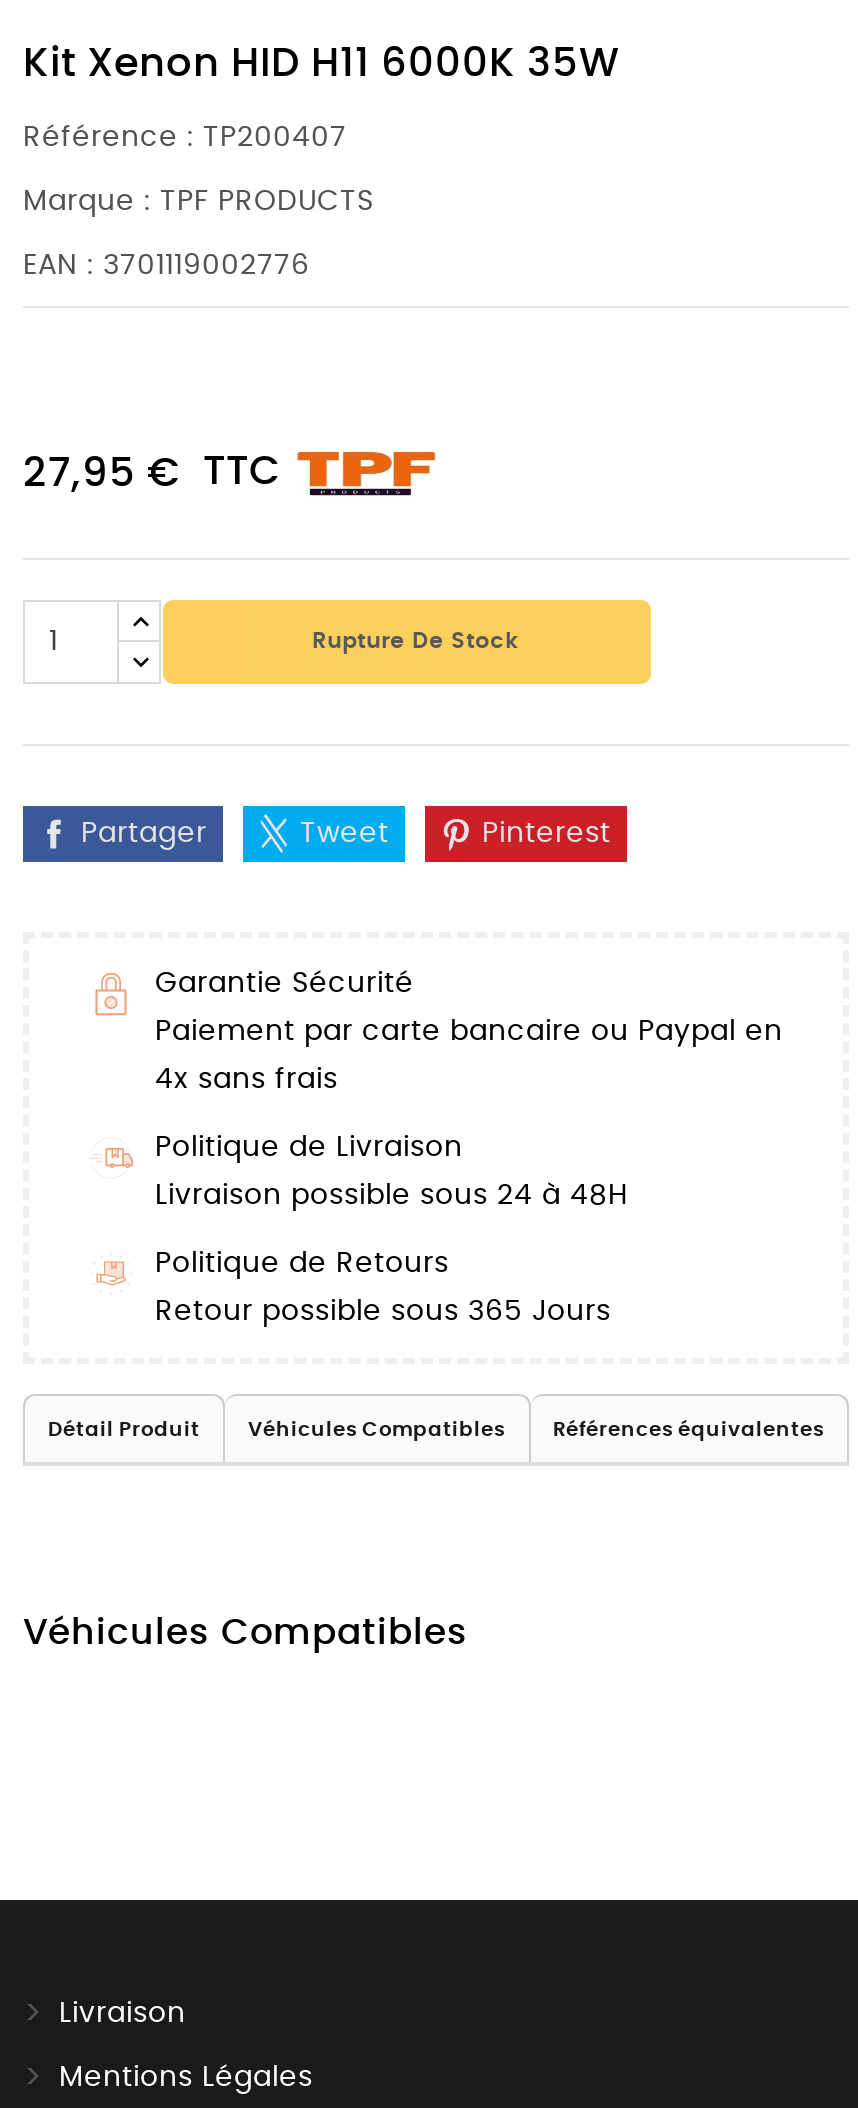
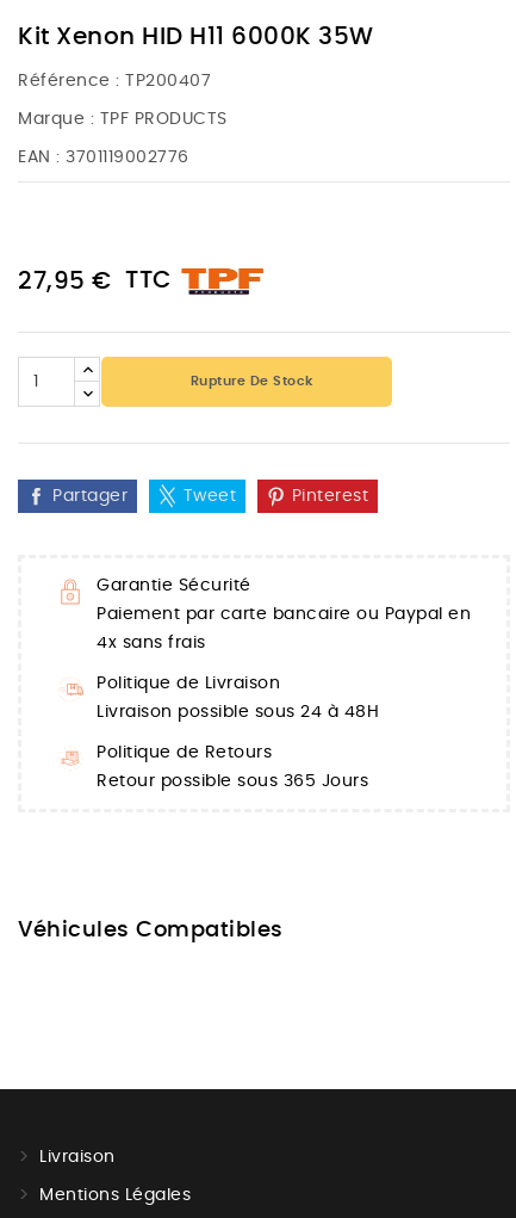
[48,1420,824,1440] Détail Produit | Véhicules Compatibles | Références équivalentes -> none

